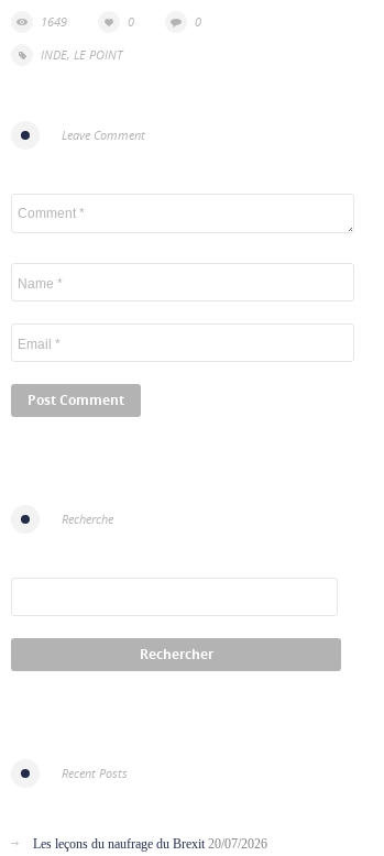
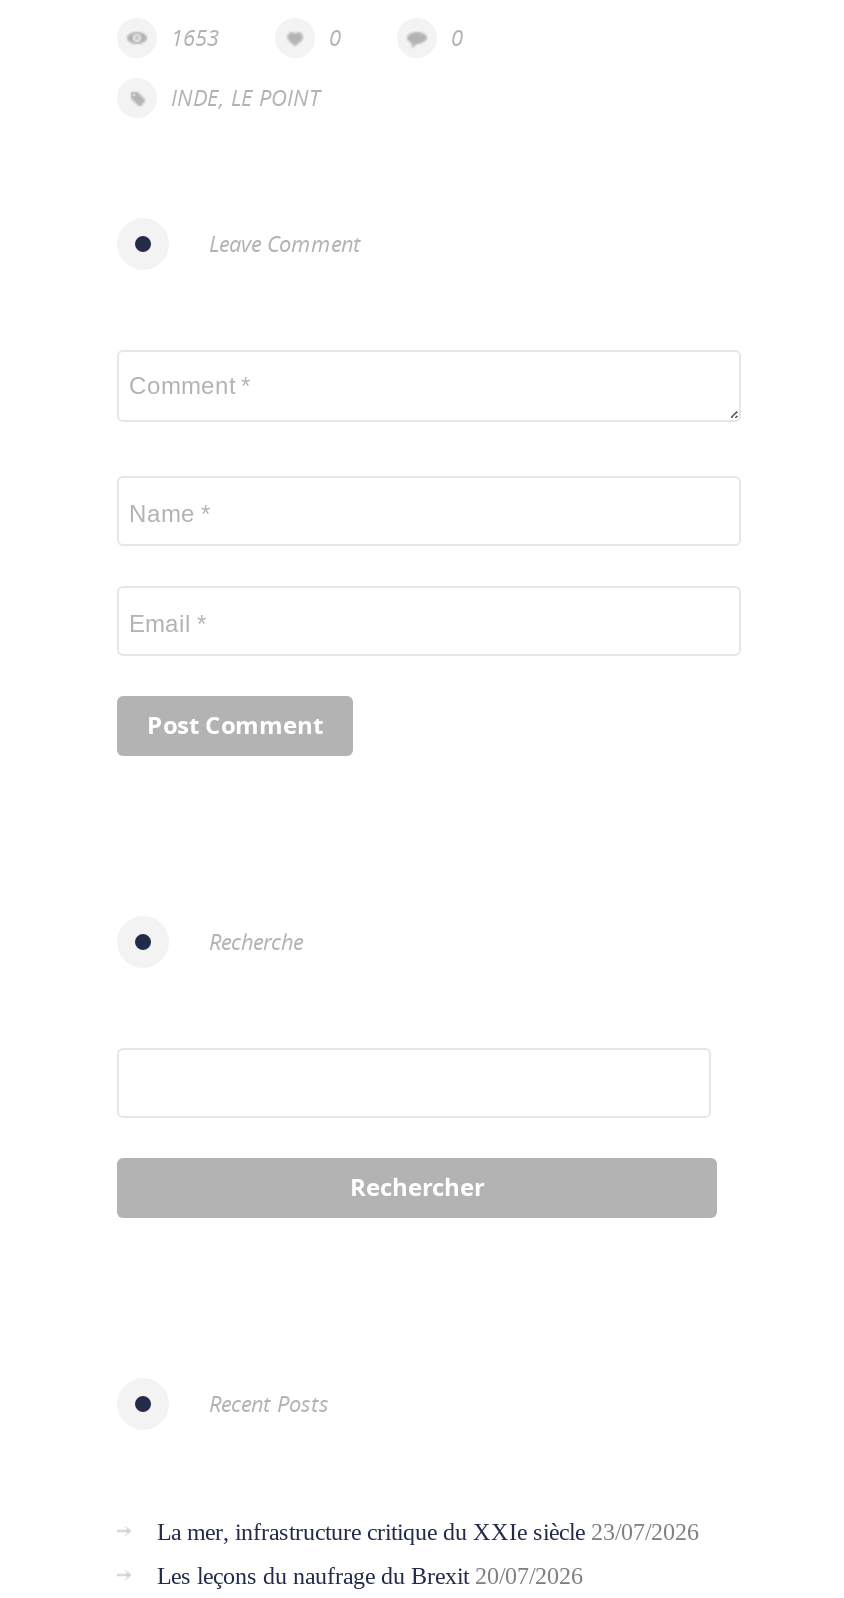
[41,13,67,30] 1649 -> [171,22,219,52] 1653
none -> [157,1518,699,1546] La mer, infrastructure critique du XXIe siècle 23/07/2026

